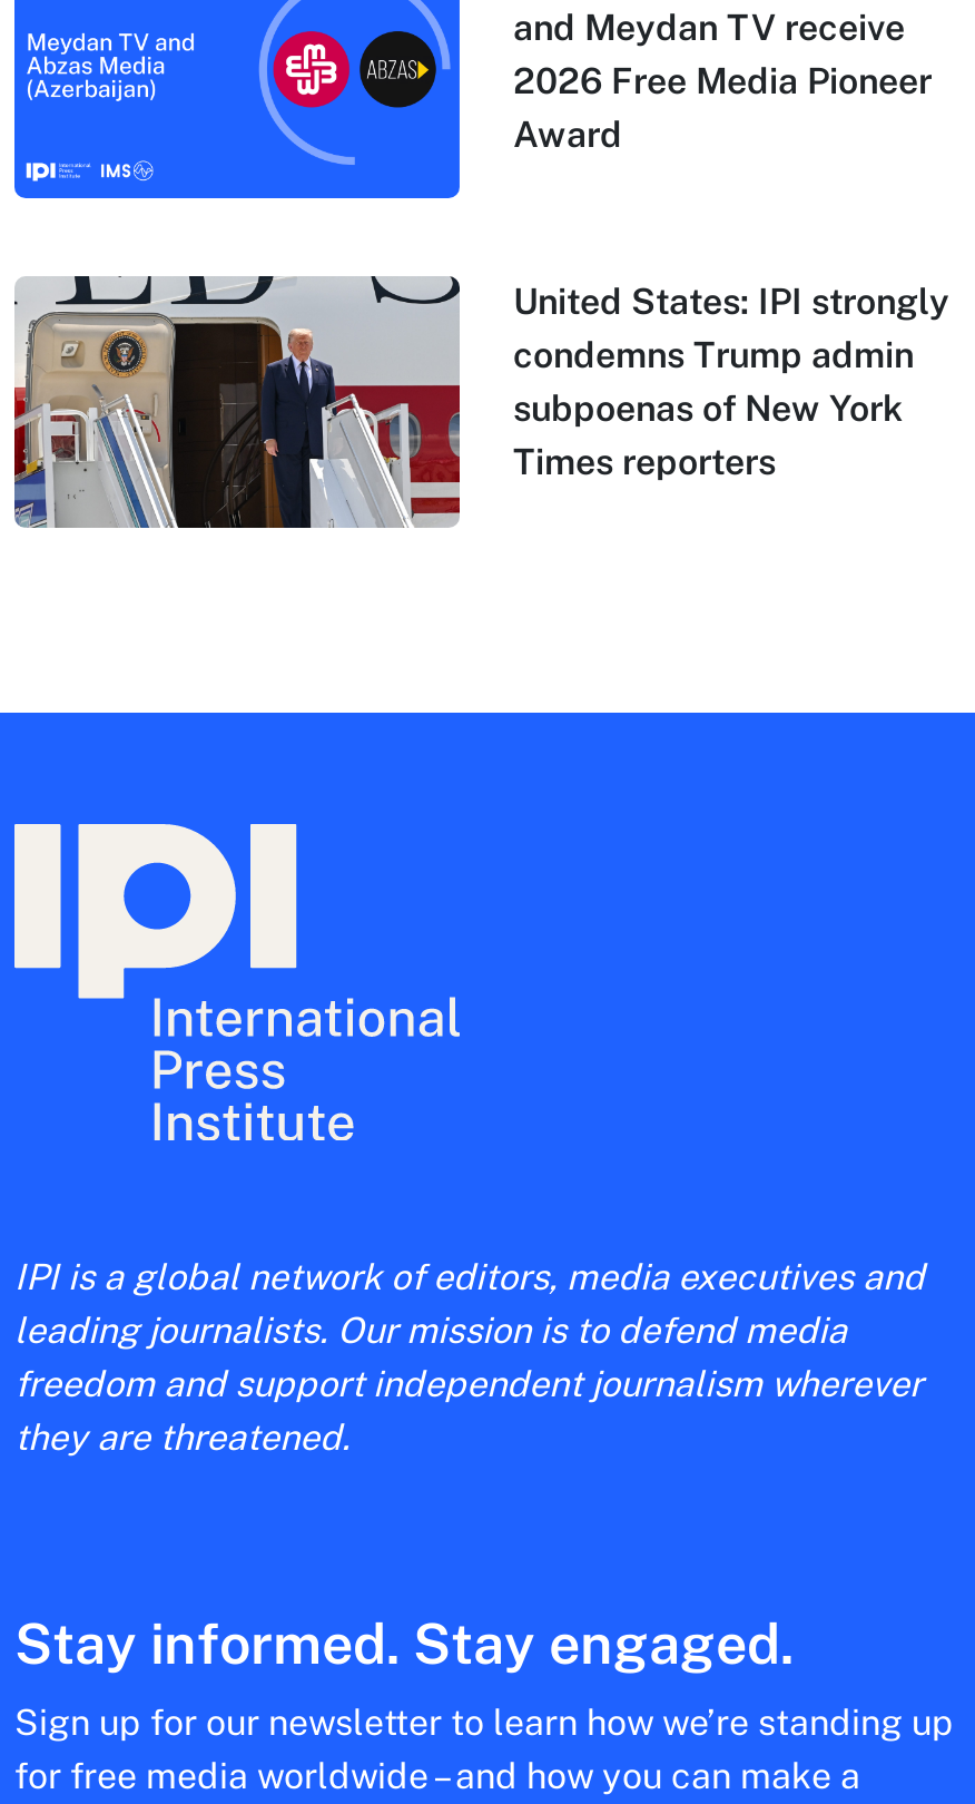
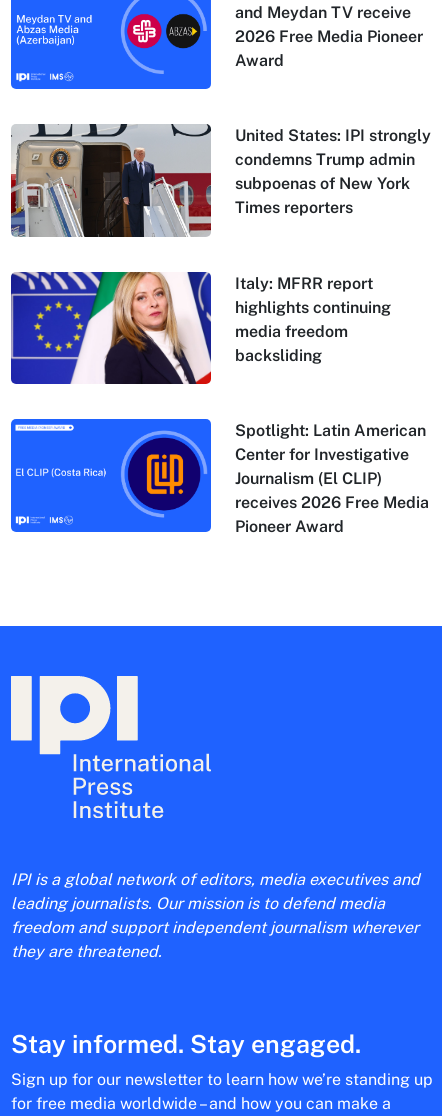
none -> [10,271,391,395] [image] | Italy: MFRR report | highlights continuing | media freedom | backsliding
none -> [10,418,429,543] [image] | Spotlight: Latin American | Center for Investigative | Journalism (El CLIP) | receives 2026 Free Media | Pioneer Award

